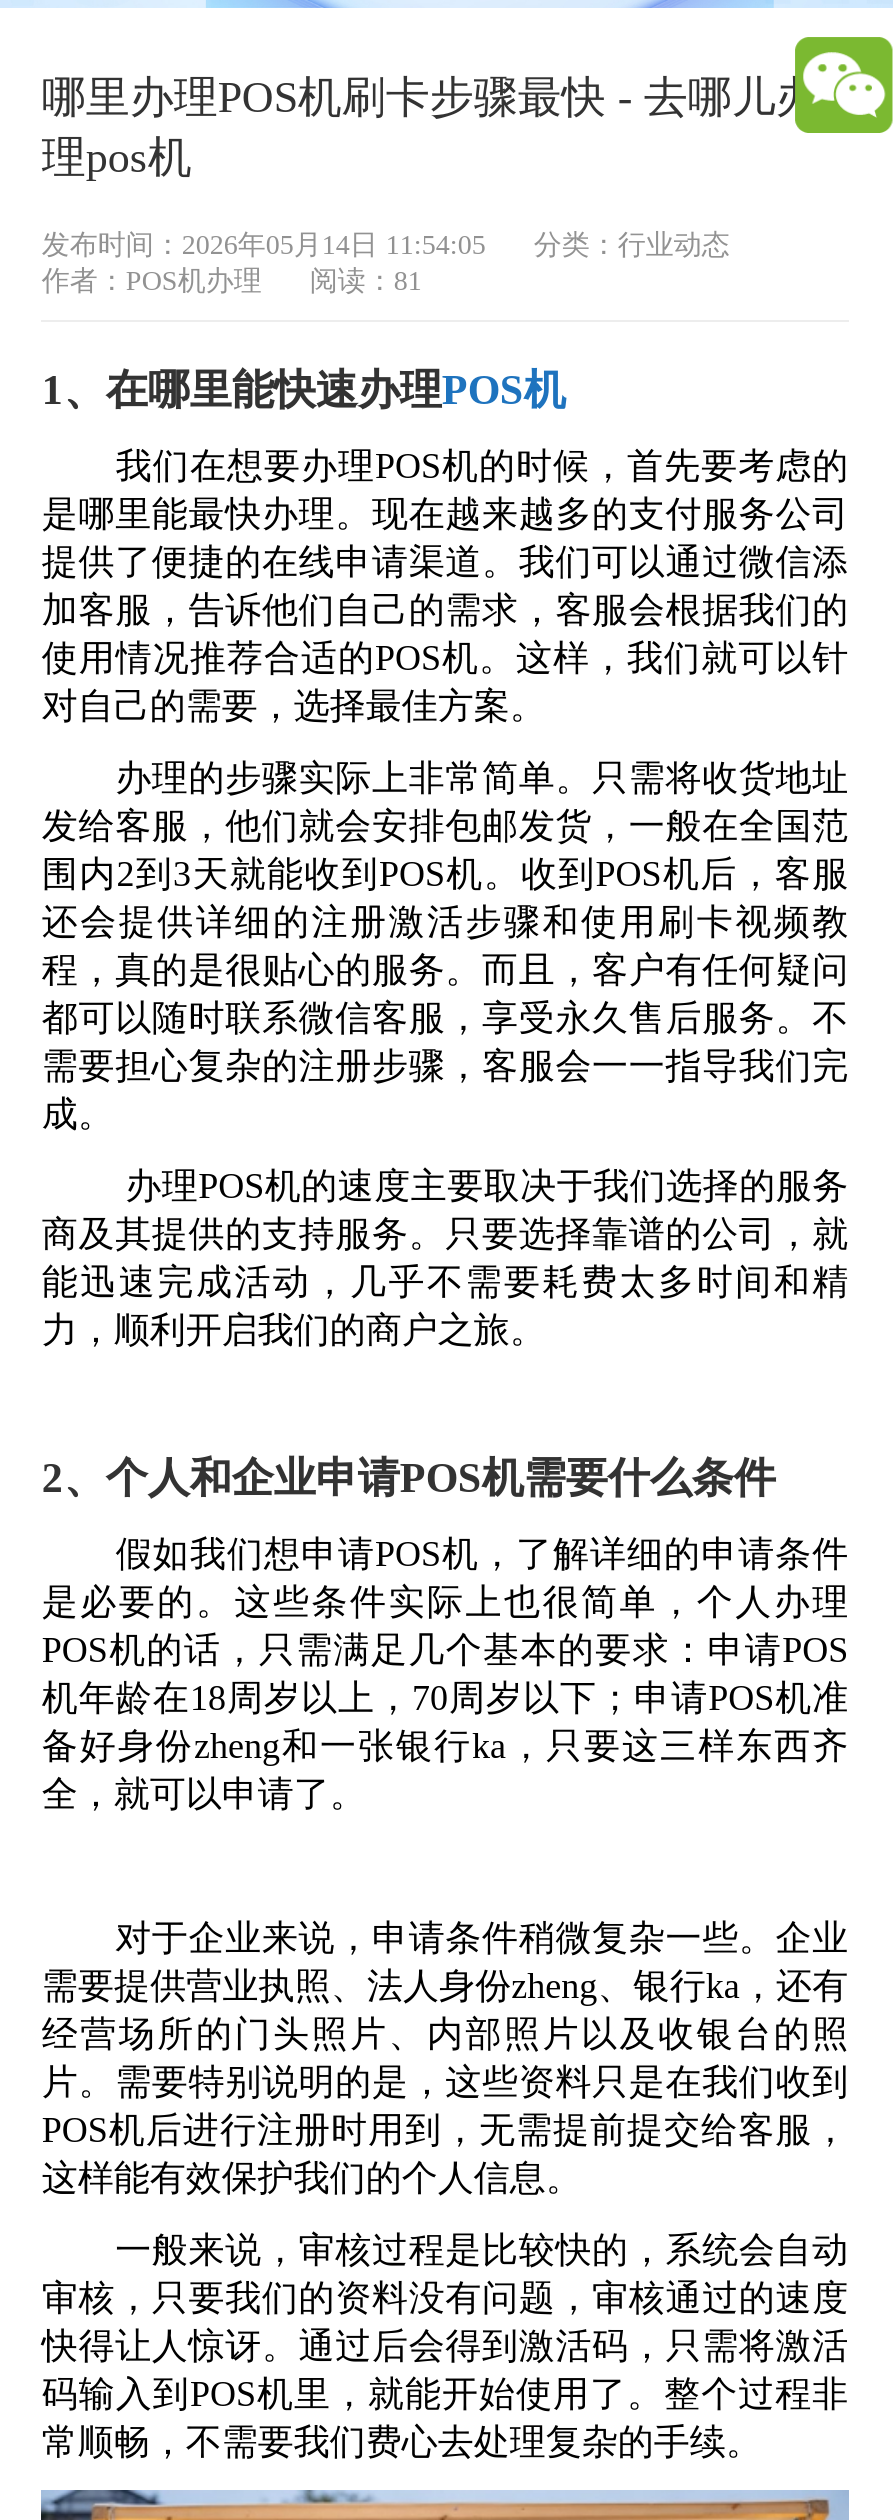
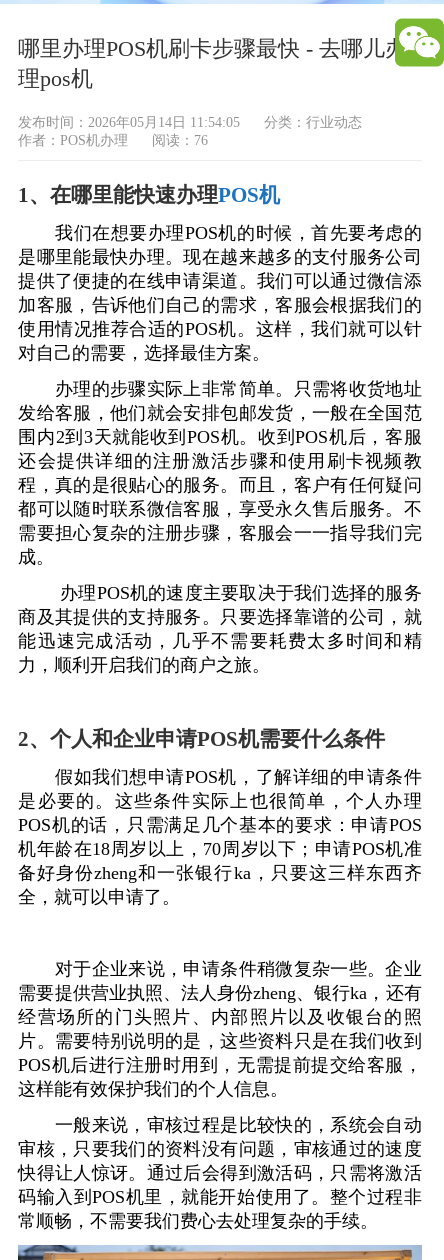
[42,266,422,296] 作者：POS机办理 阅读：81 -> [18,133,208,148] 作者：POS机办理 阅读：76

